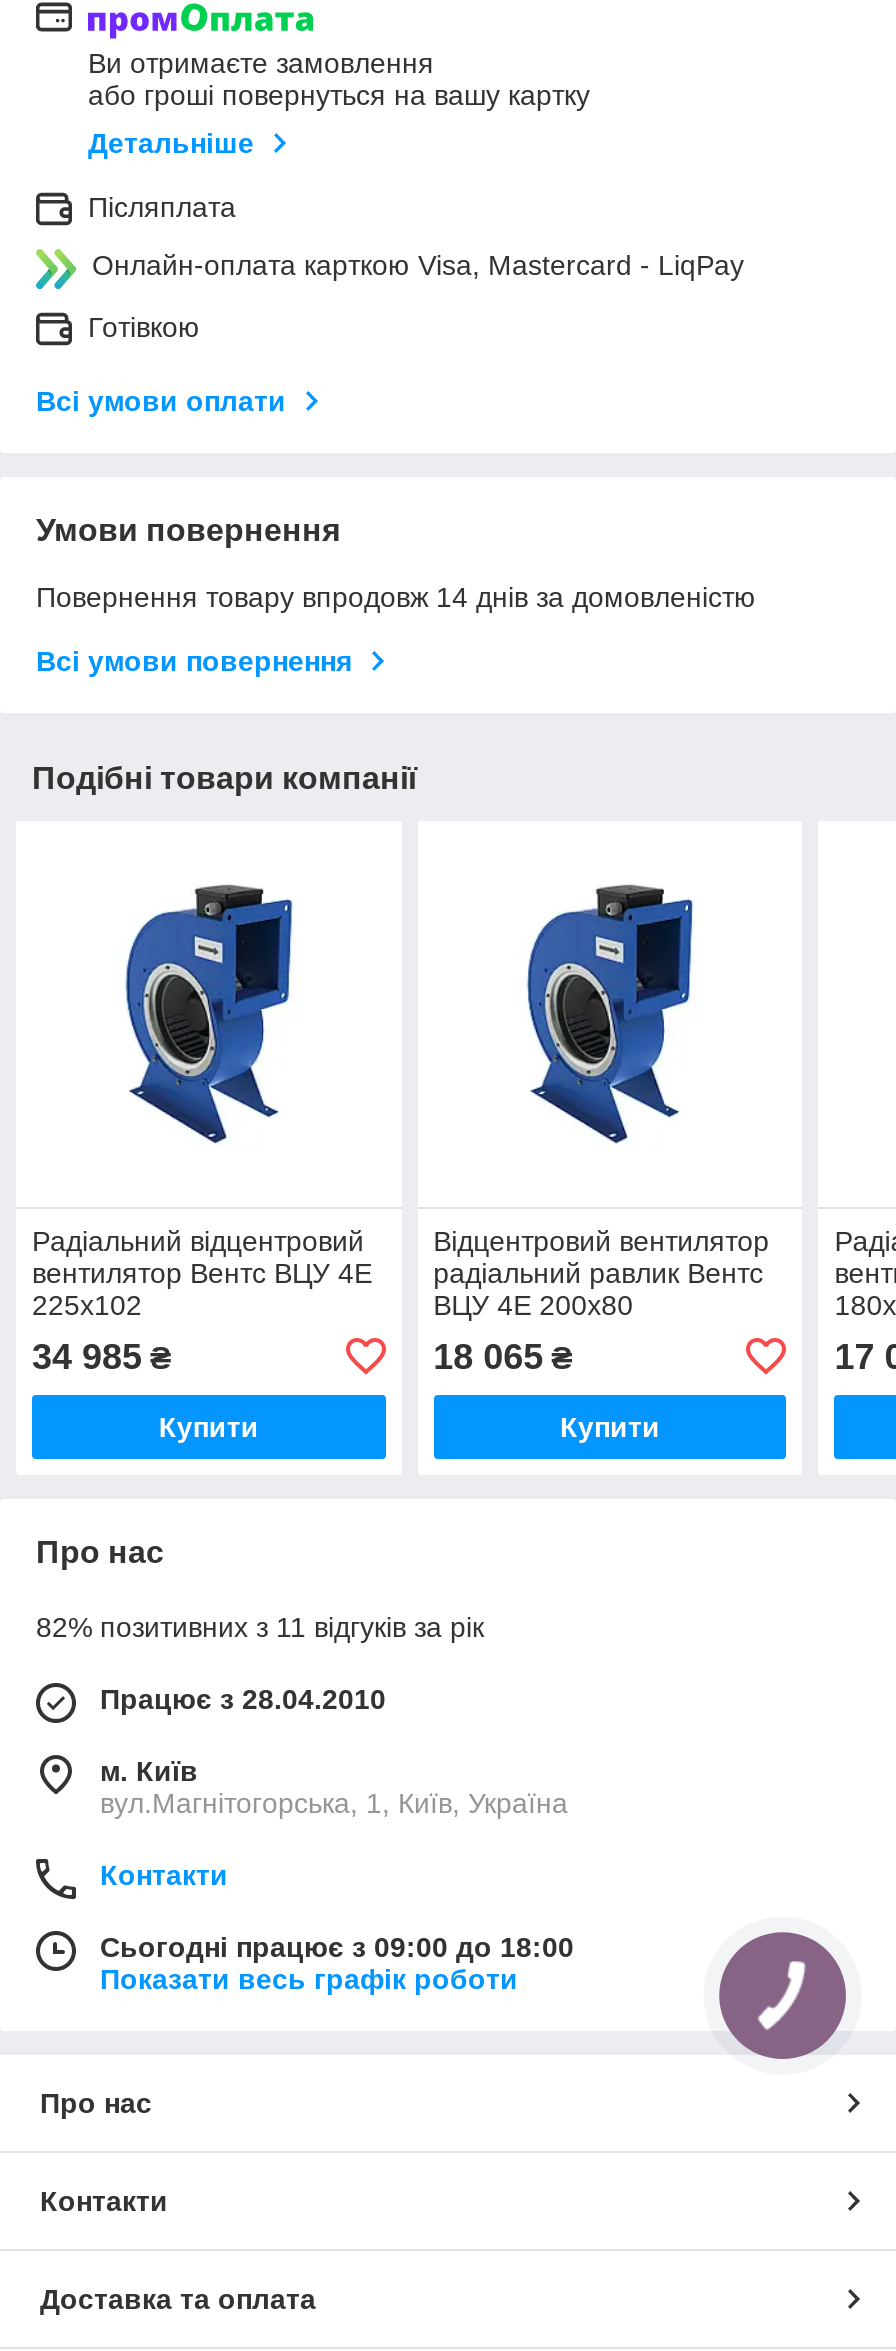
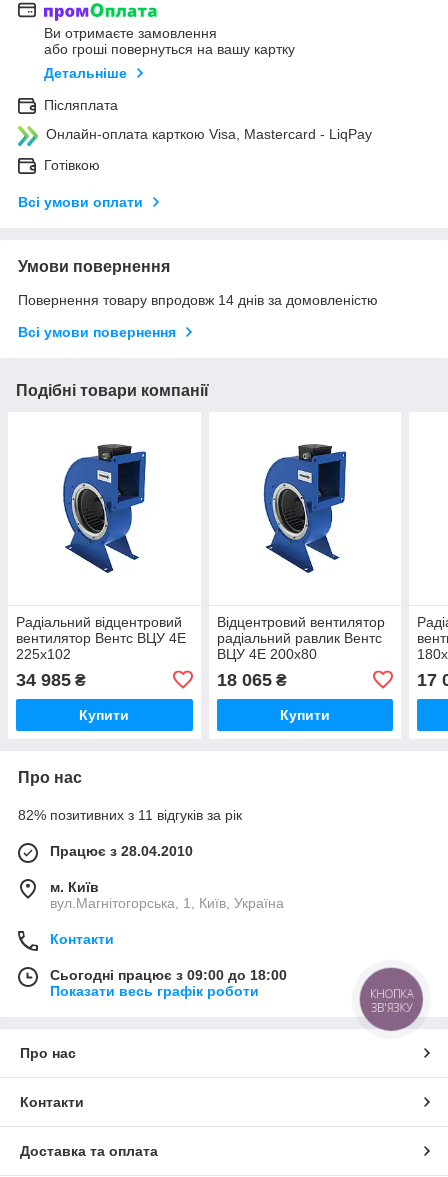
none -> [370,987,413,1015] КНОПКА | ЗВ'ЯЗКУ

